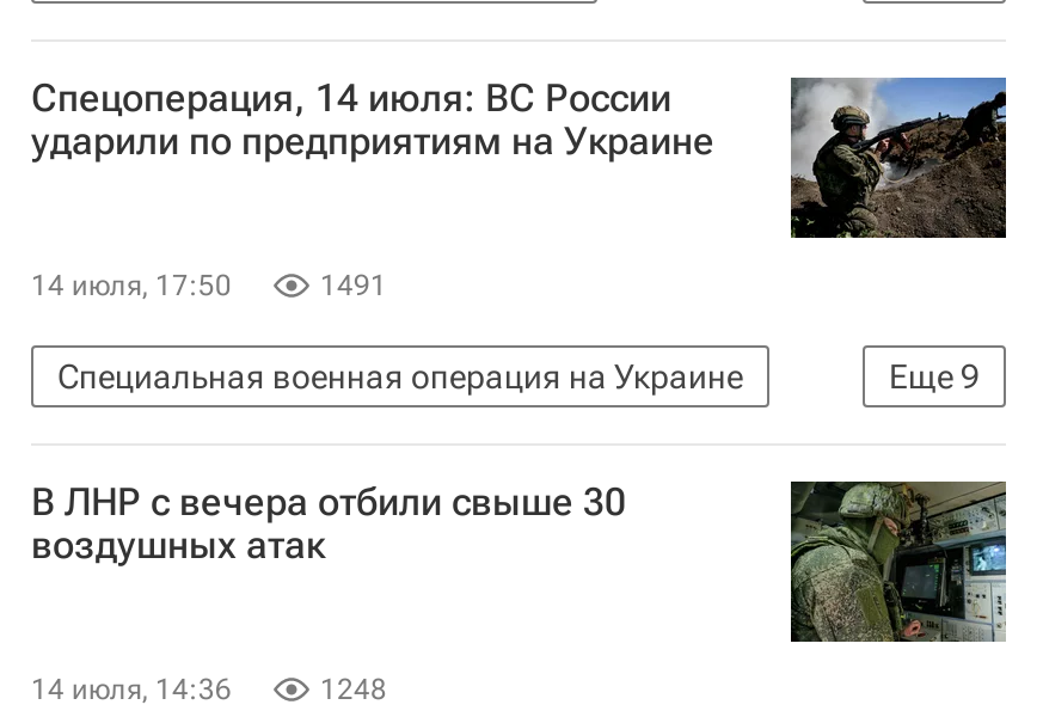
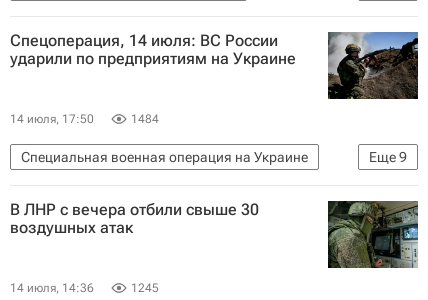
[320,268,387,301] 1491 -> [131,112,159,126] 1484
[320,672,387,705] 1248 -> [131,281,159,295] 1245

